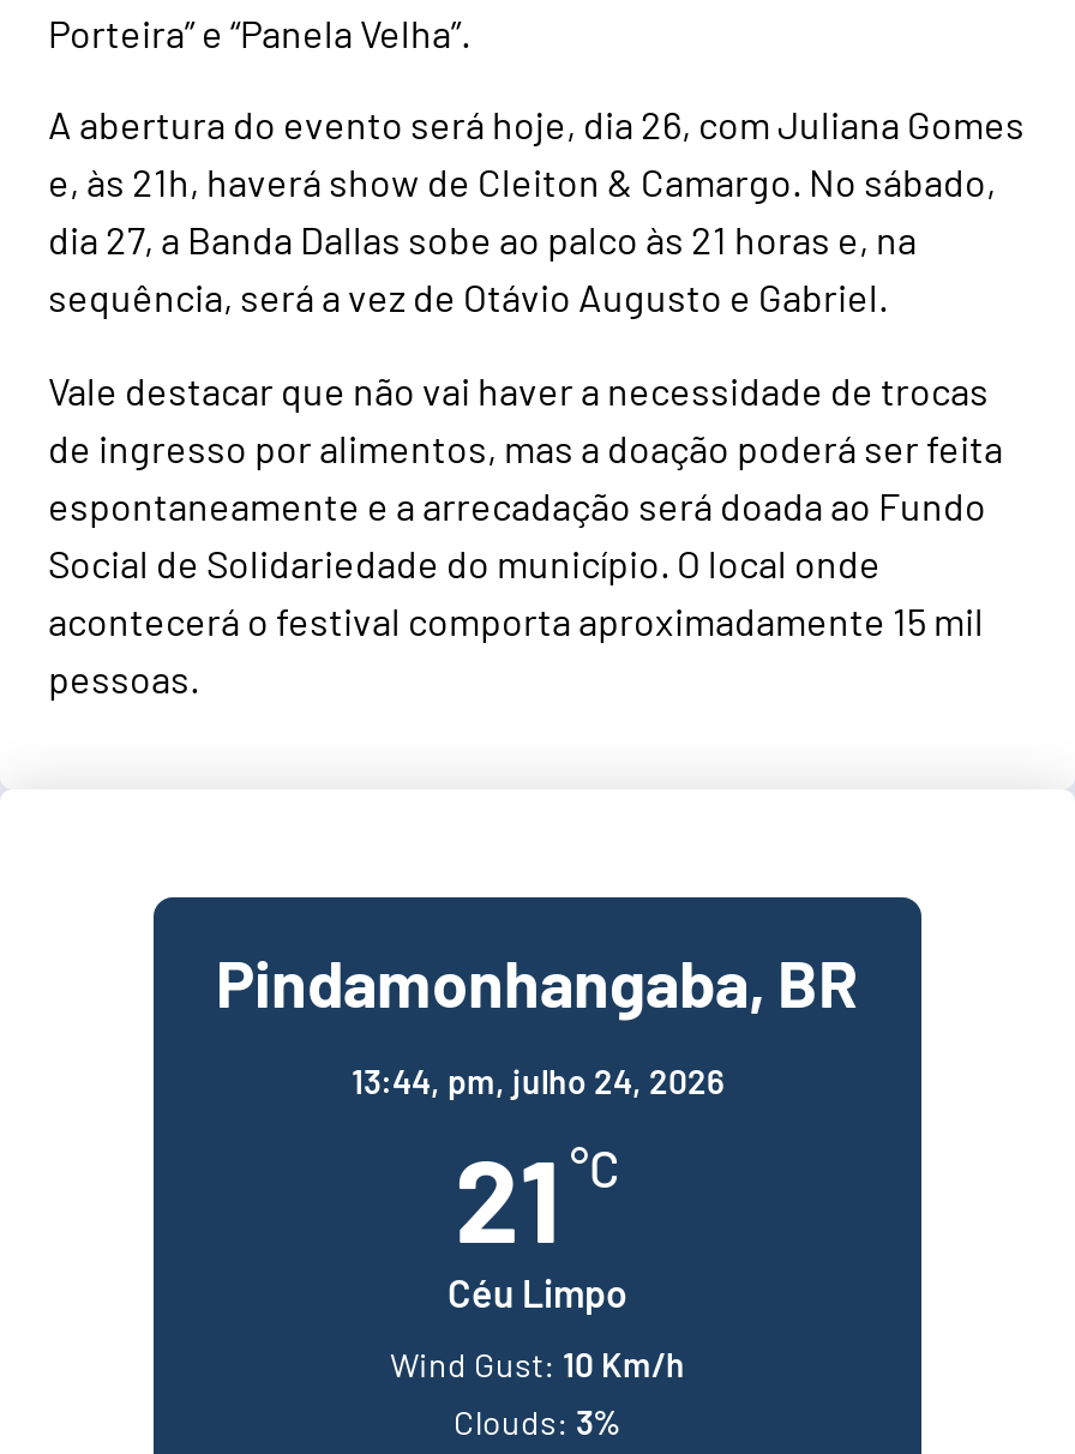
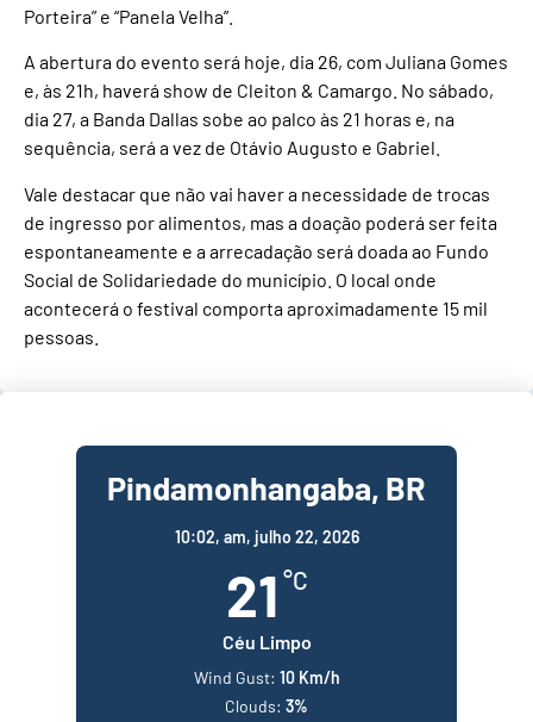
[352,1060,723,1101] 13:44, pm, julho 24, 2026 -> [174,526,359,547] 10:02, am, julho 22, 2026

